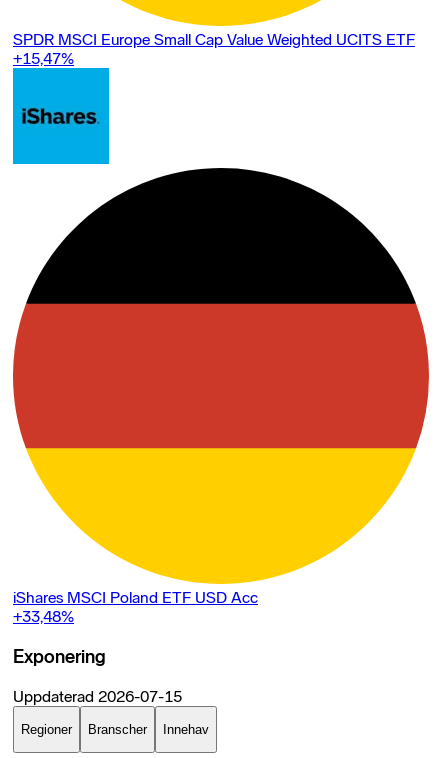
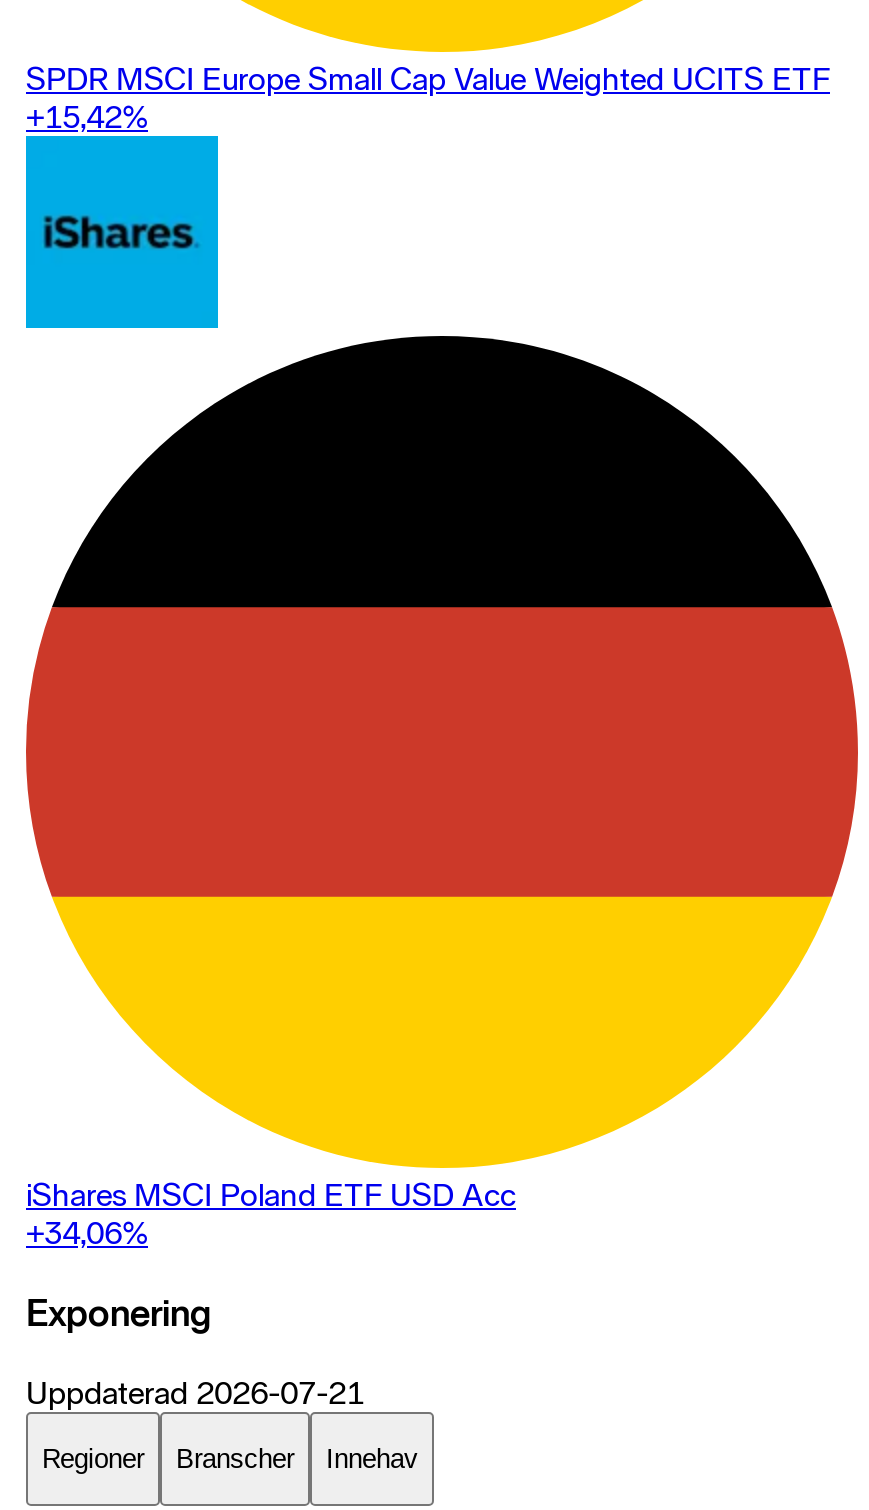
[13,49,74,68] +15,47% -> [26,98,148,136] +15,42%
[13,607,74,626] +33,48% -> [26,1214,148,1252] +34,06%
[13,686,182,705] Uppdaterad 2026-07-15 -> [26,1373,364,1411] Uppdaterad 2026-07-21

